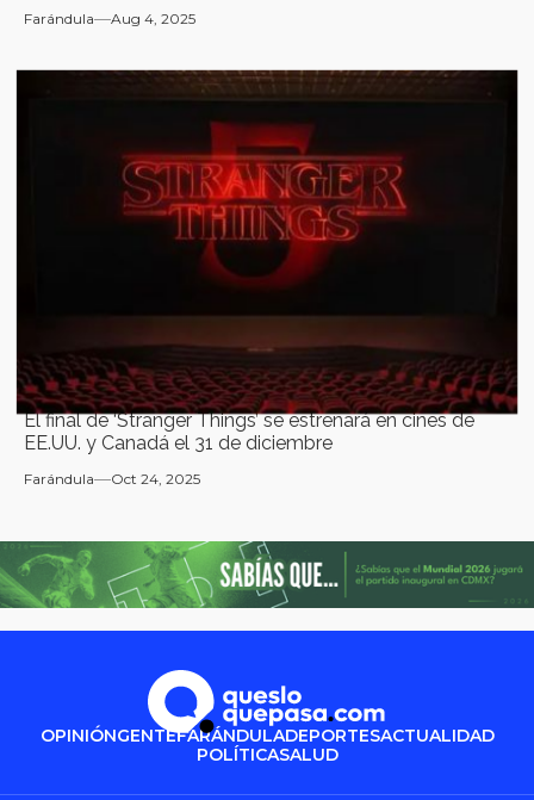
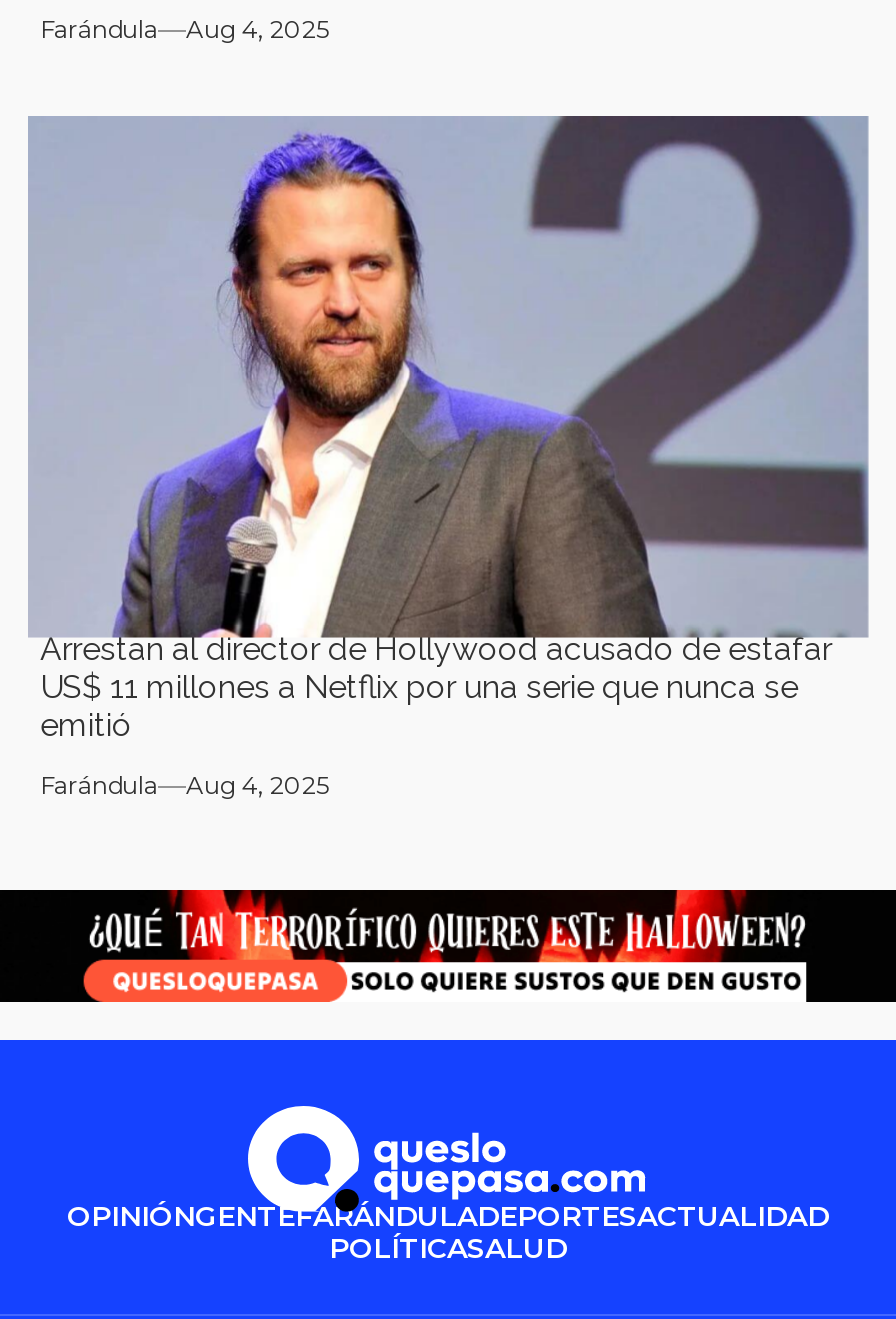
[15,69,519,455] [image] | El final de ‘Stranger Things’ se estrenará en cines de | EE.UU. y Canadá el 31 de diciembre -> [28,114,868,745] [image] | Arrestan al director de Hollywood acusado de estafar | US$ 11 millones a Netflix por una serie que nunca se | emitió
[24,470,200,488] Farándula Oct 24, 2025 -> [40,771,328,801] Farándula Aug 4, 2025
[4,540,530,609] [image] -> [6,888,890,1004] [image]

